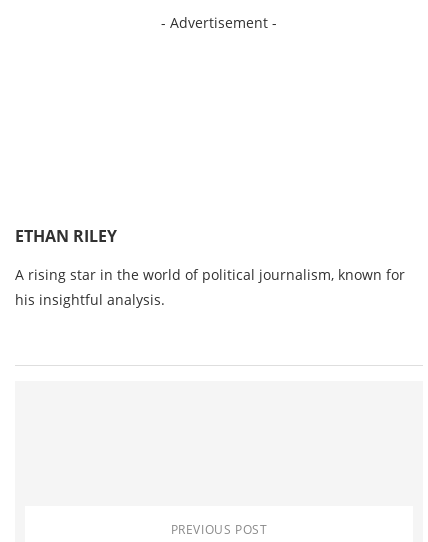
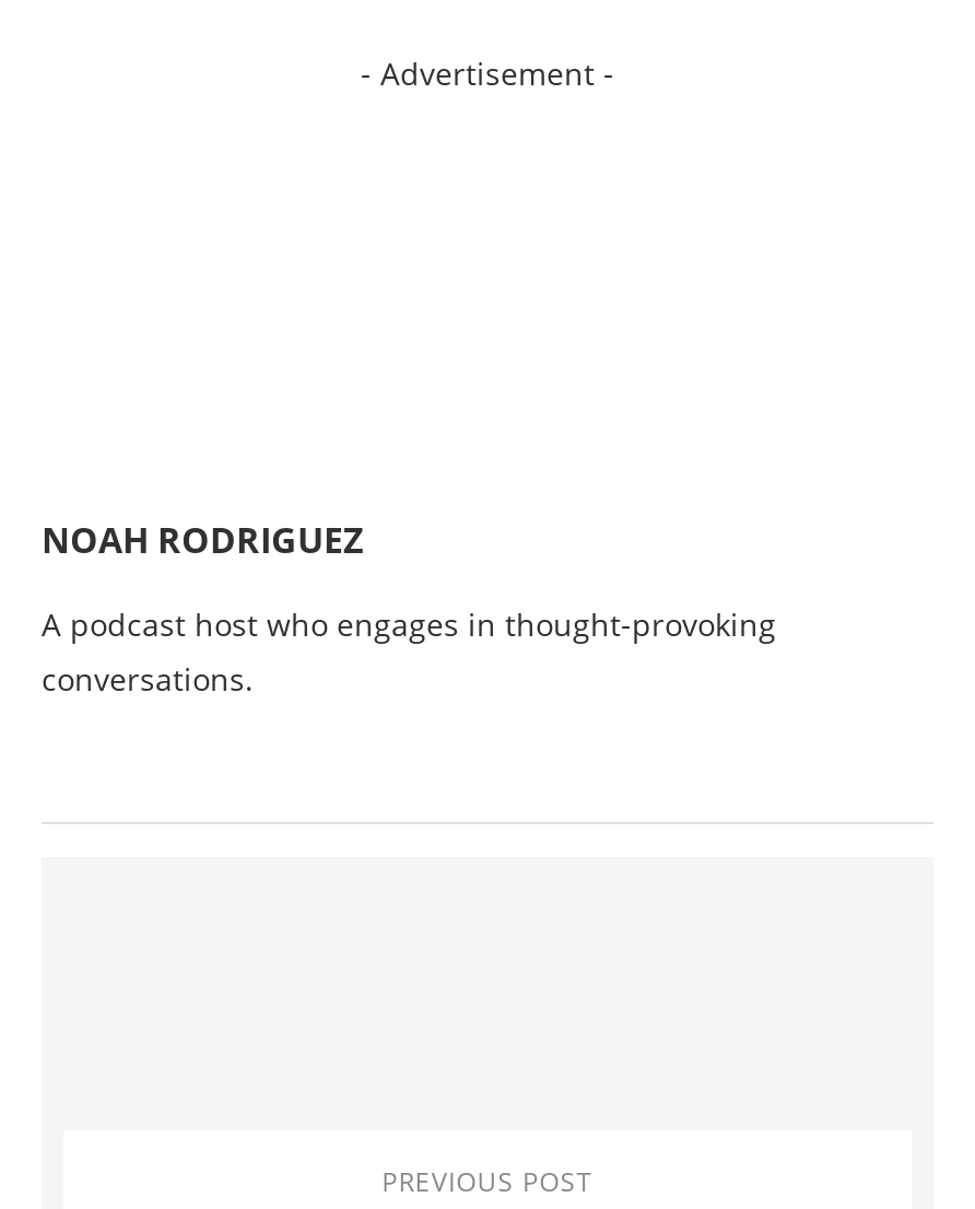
[15,225,117,247] ETHAN RILEY -> [42,516,363,564] NOAH RODRIGUEZ
[15,265,405,309] A rising star in the world of political journalism, known for | his insightful analysis. -> [42,603,776,700] A podcast host who engages in thought-provoking | conversations.

